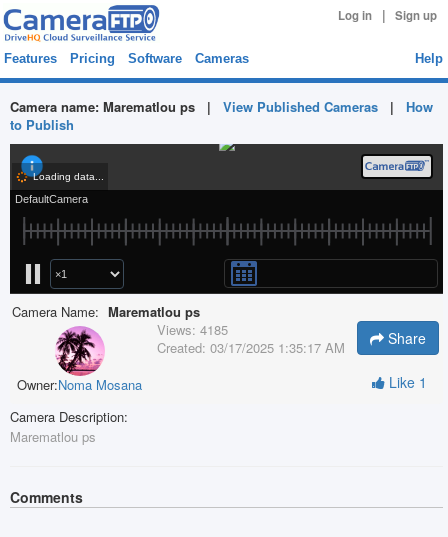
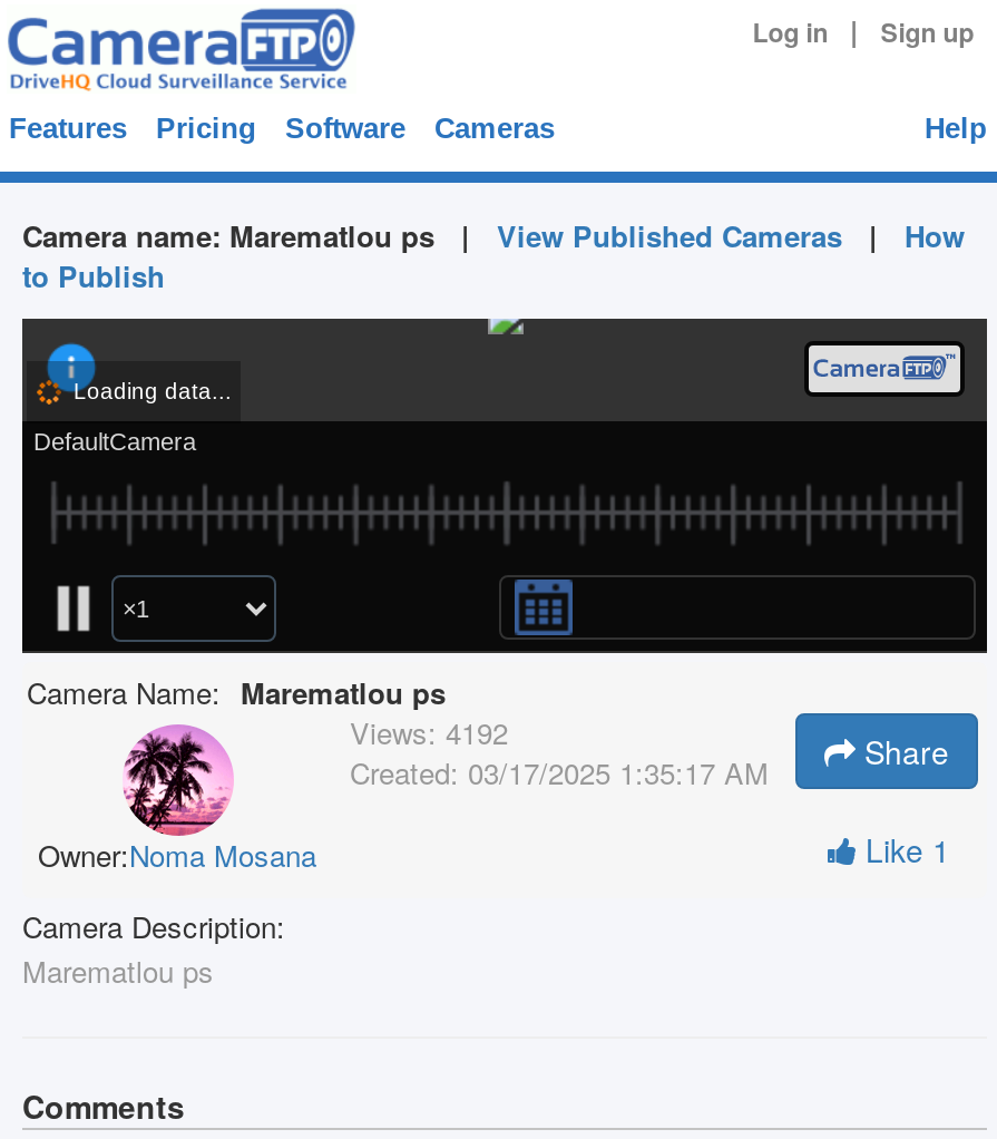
[157,320,228,339] Views: 4185 -> [350,711,508,753] Views: 4192

